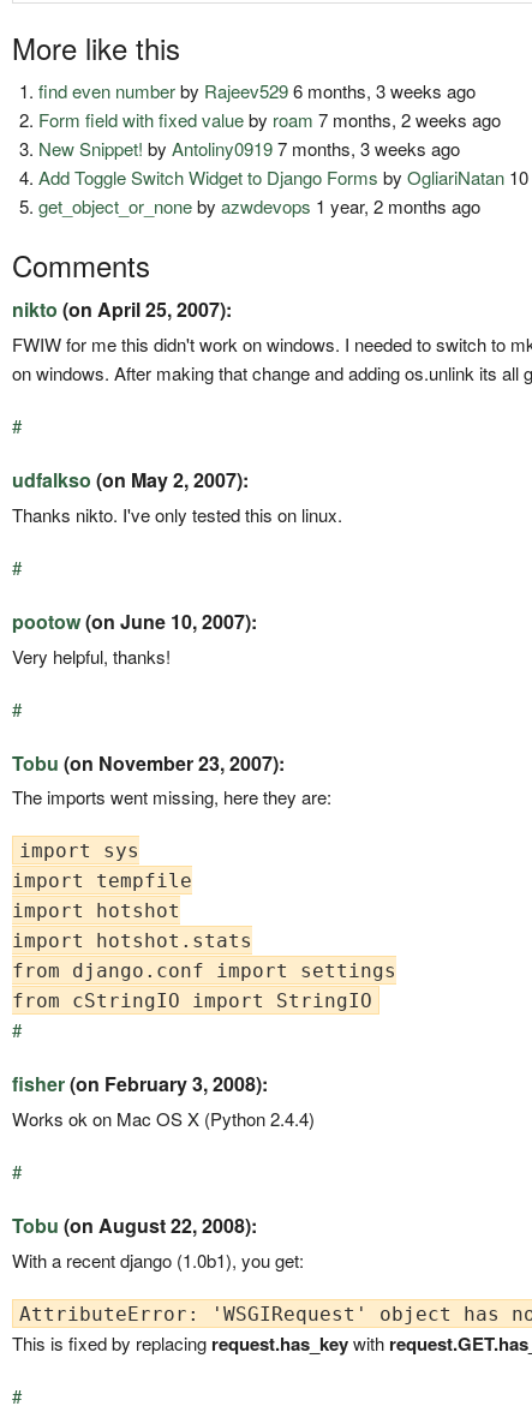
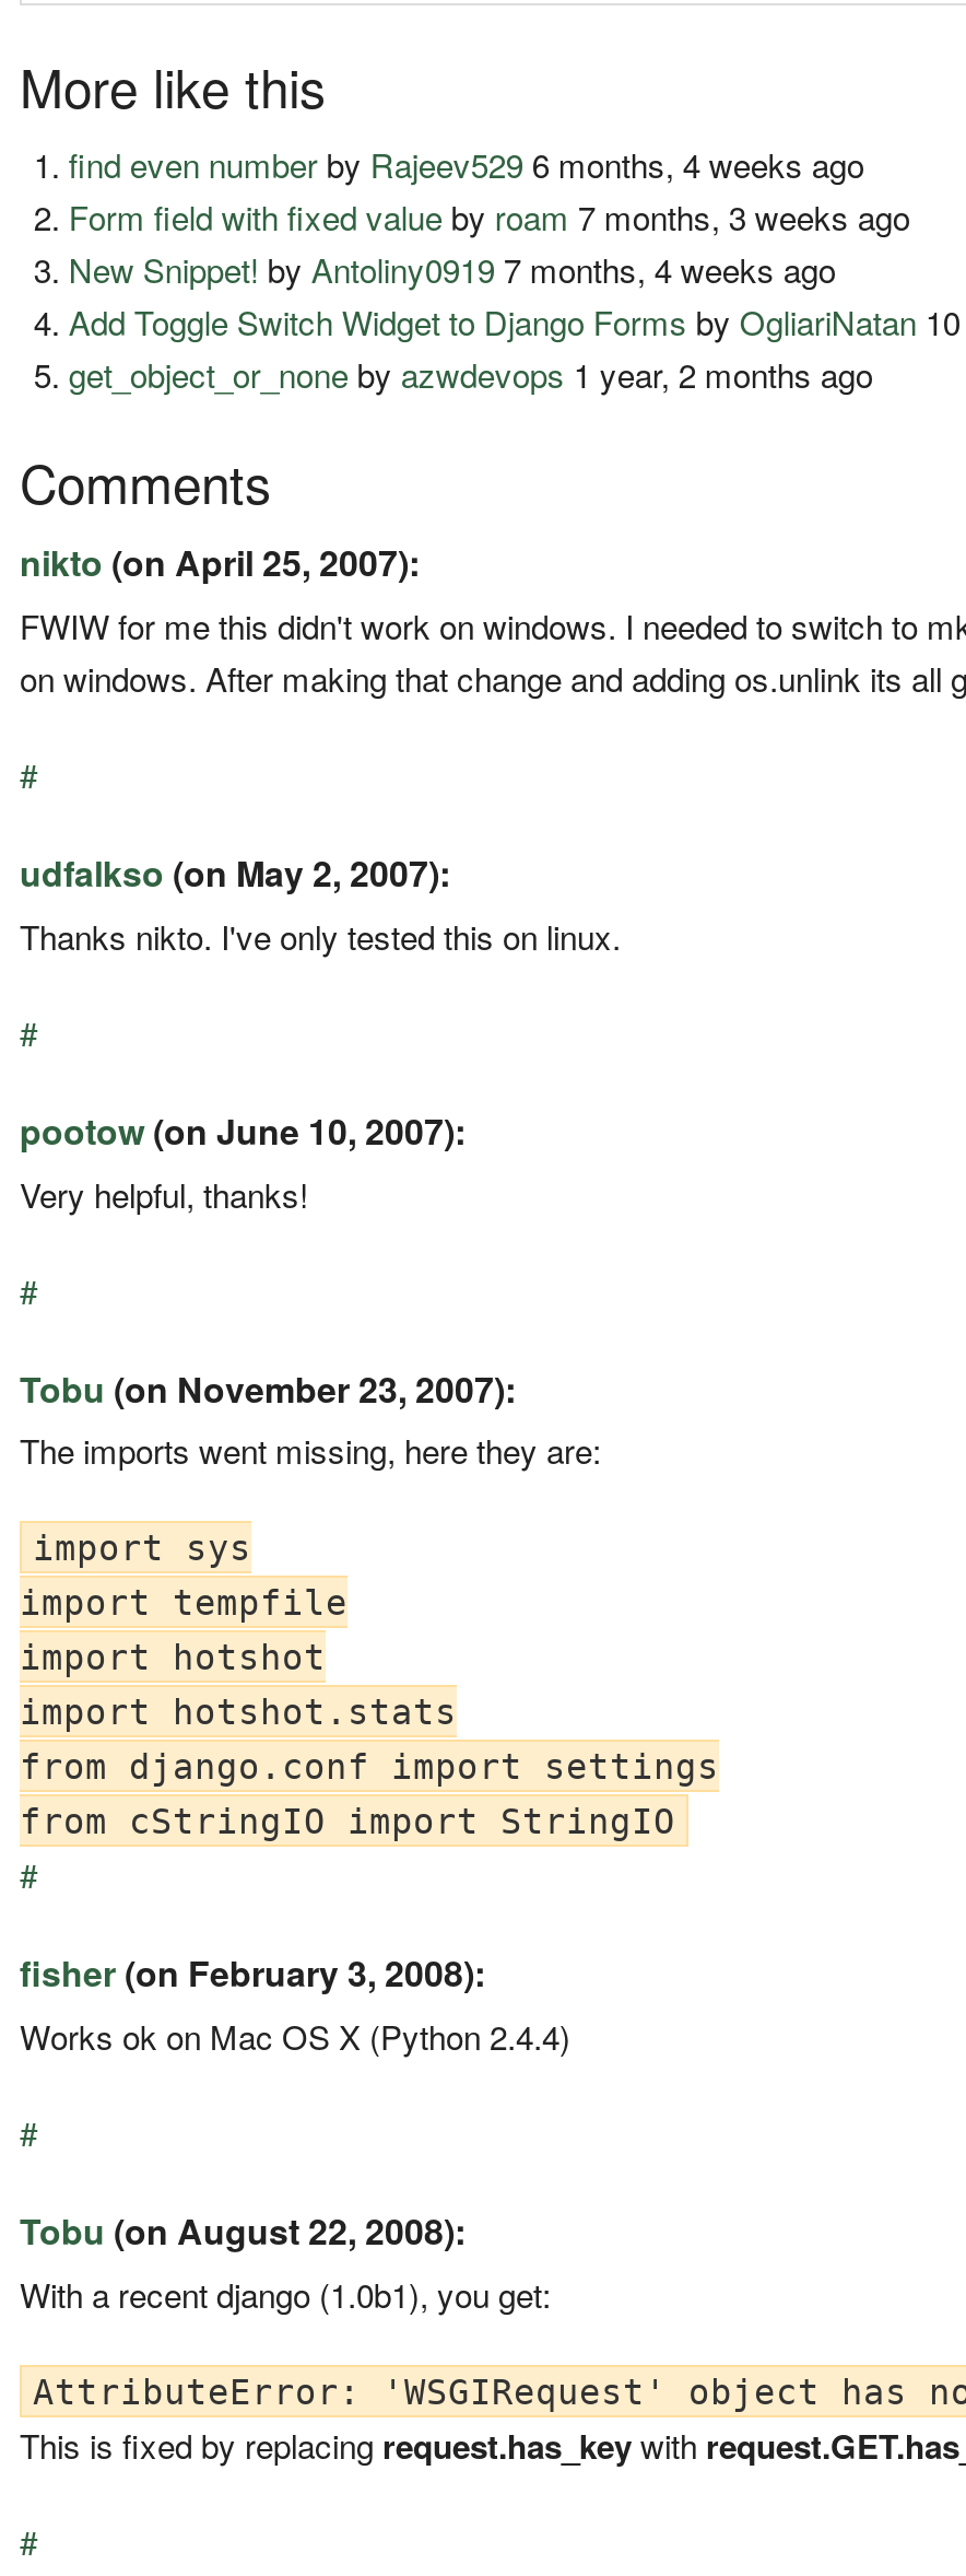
[39,78,476,103] find even number by Rajeev529 6 months, 3 weeks ago -> [69,141,864,187] find even number by Rajeev529 6 months, 4 weeks ago
[39,107,501,132] Form field with fixed value by roam 7 months, 2 weeks ago -> [69,194,910,240] Form field with fixed value by roam 7 months, 3 weeks ago
[39,136,460,161] New Snippet! by Antoliny0919 7 months, 3 weeks ago -> [69,246,836,292] New Snippet! by Antoliny0919 7 months, 4 weeks ago

